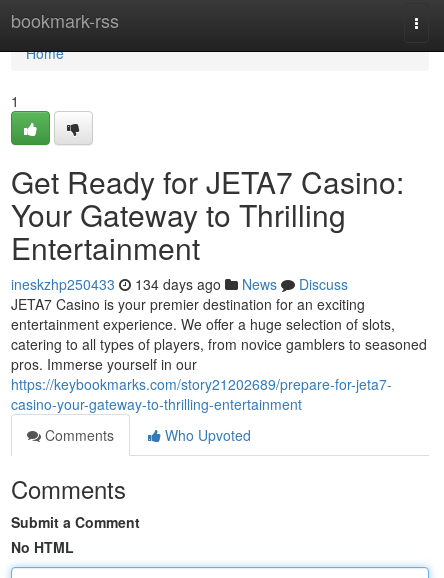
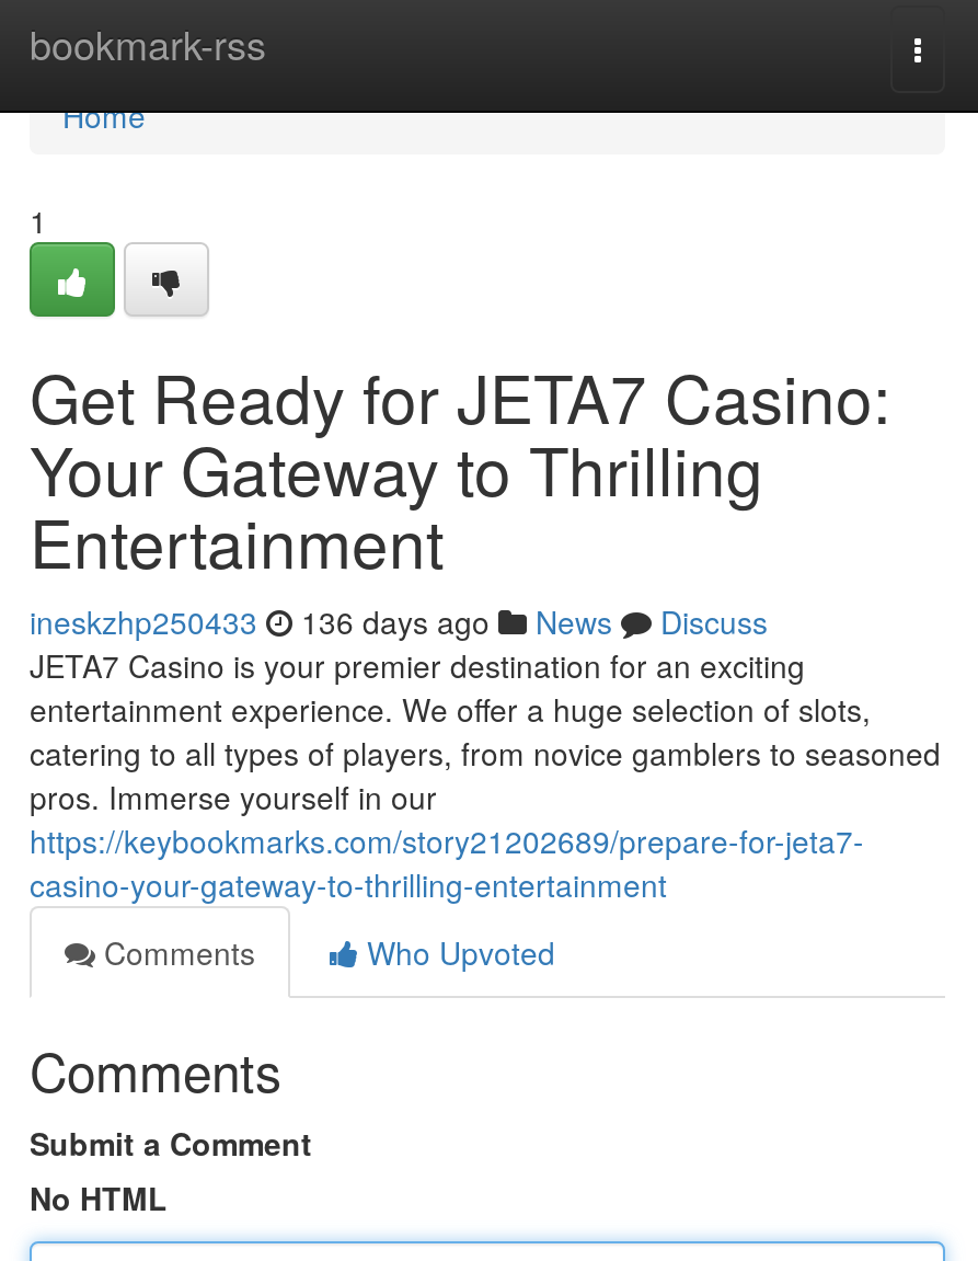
[11,274,348,294] ineskzhp250433 134 days ago News Discuss -> [30,599,768,643] ineskzhp250433 136 days ago News Discuss

